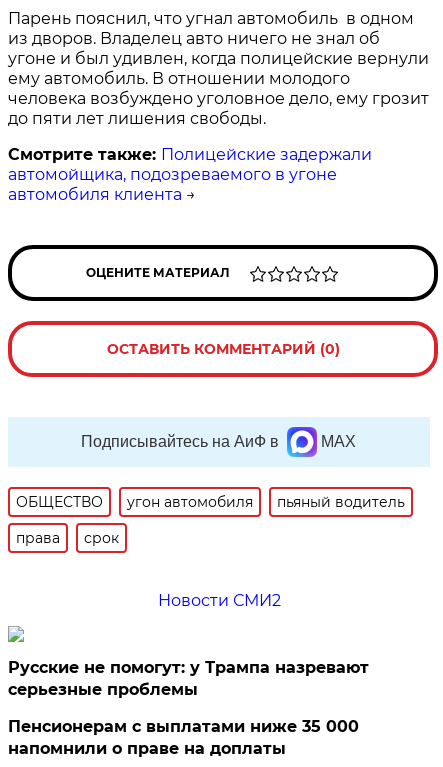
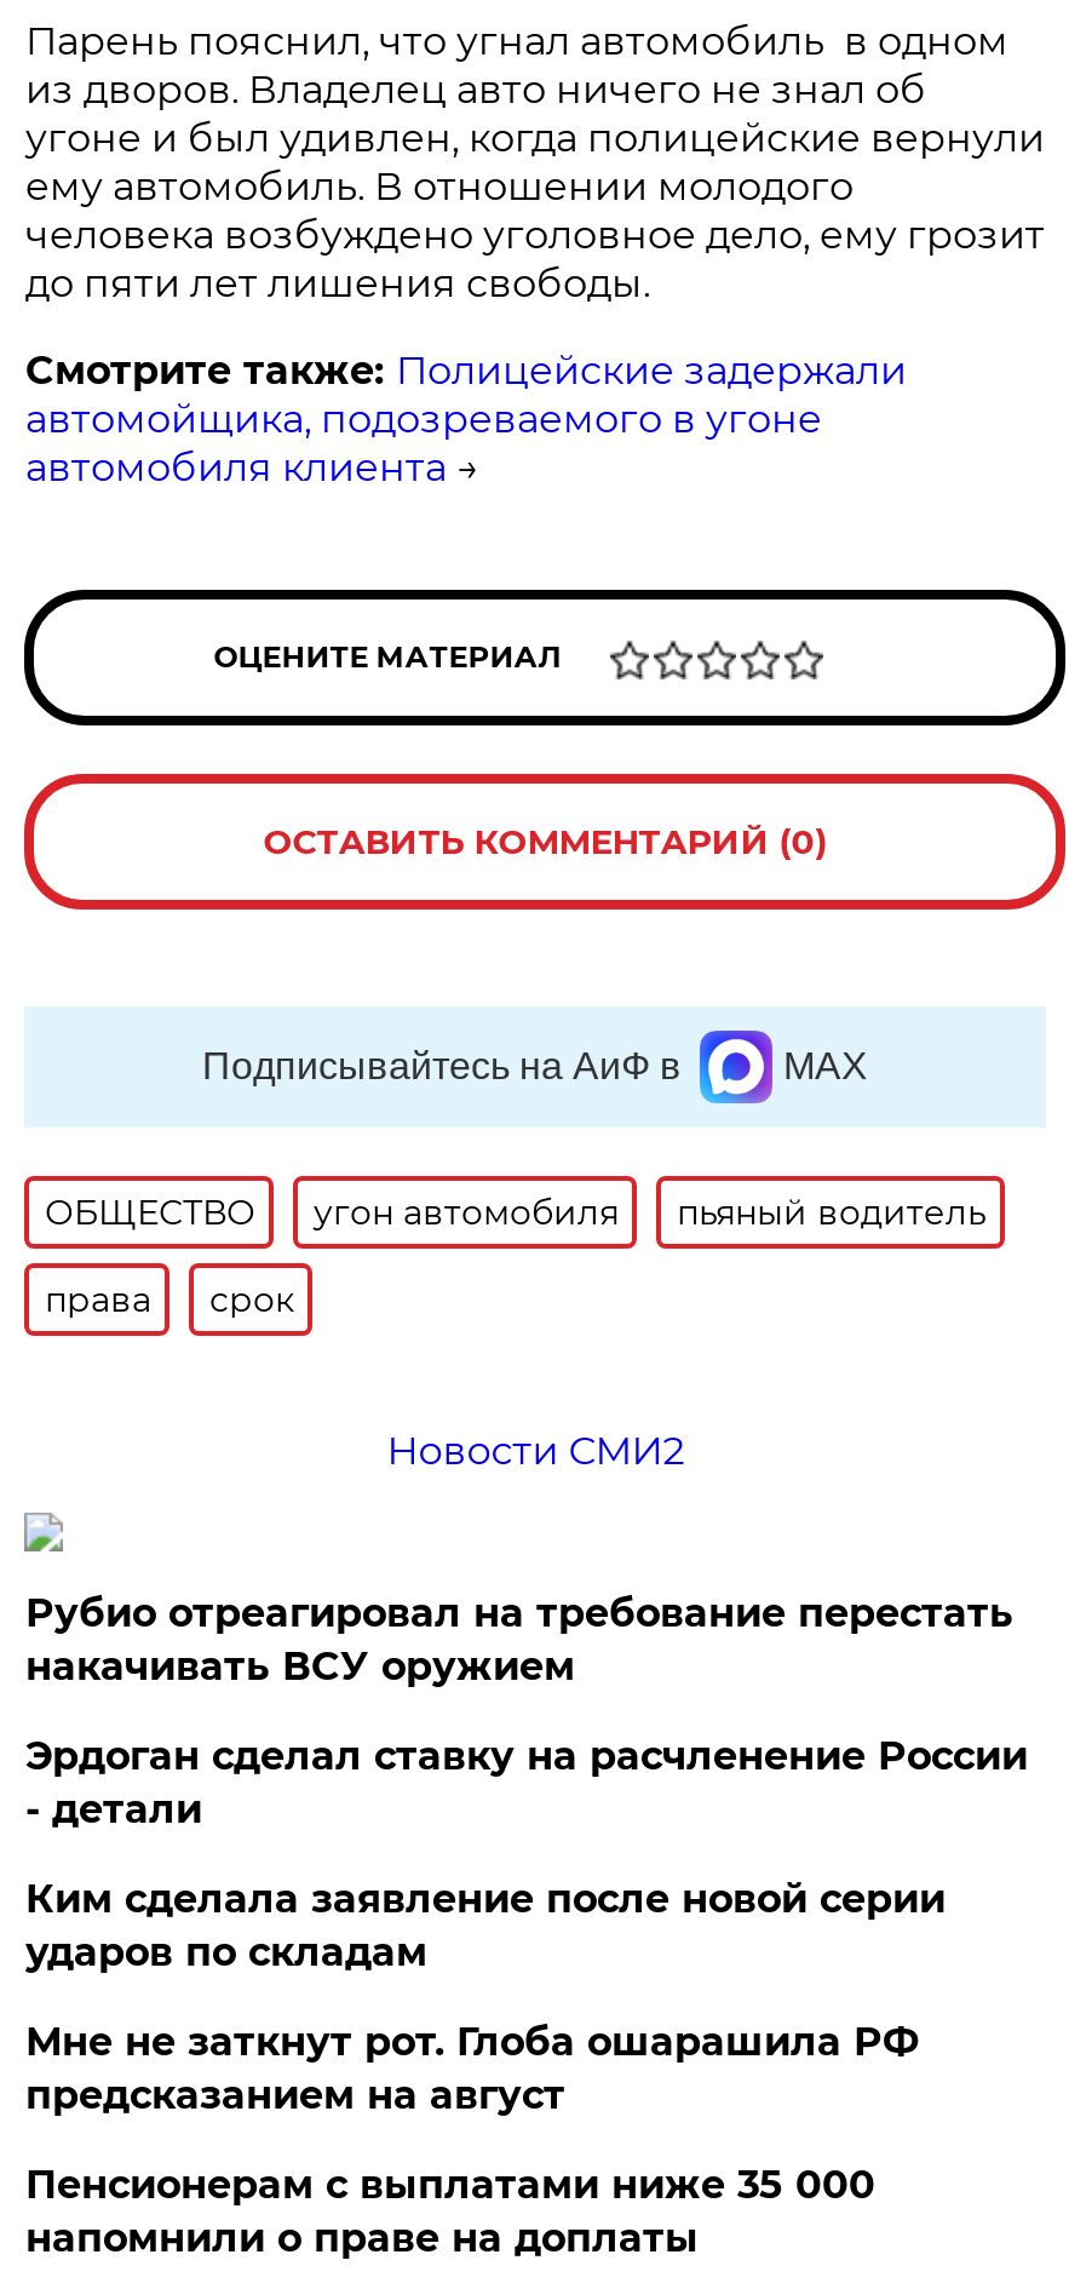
[8,658,369,699] Русские не помогут: у Трампа назревают | серьезные проблемы -> [25,1590,1028,2118] Рубио отреагировал на требование перестать | накачивать ВСУ оружием | Эрдоган сделал ставку на расчленение России | - детали | Ким сделала заявление после новой серии | ударов по складам | Мне не заткнут рот. Глоба ошарашила РФ | предсказанием на август

